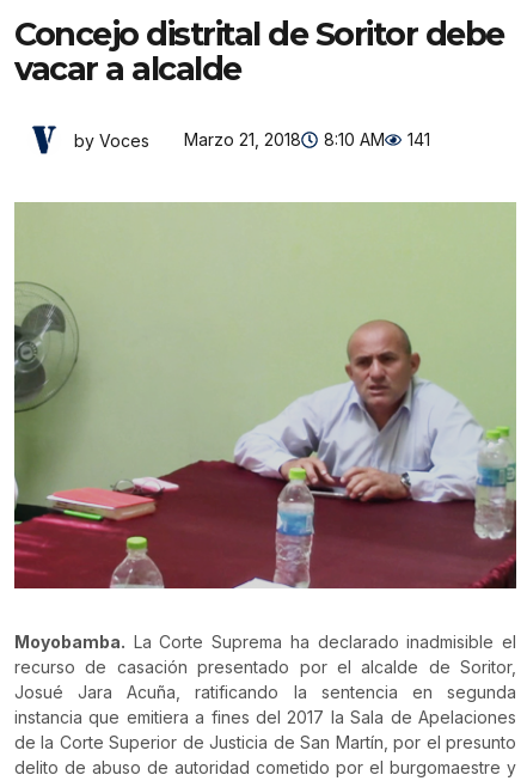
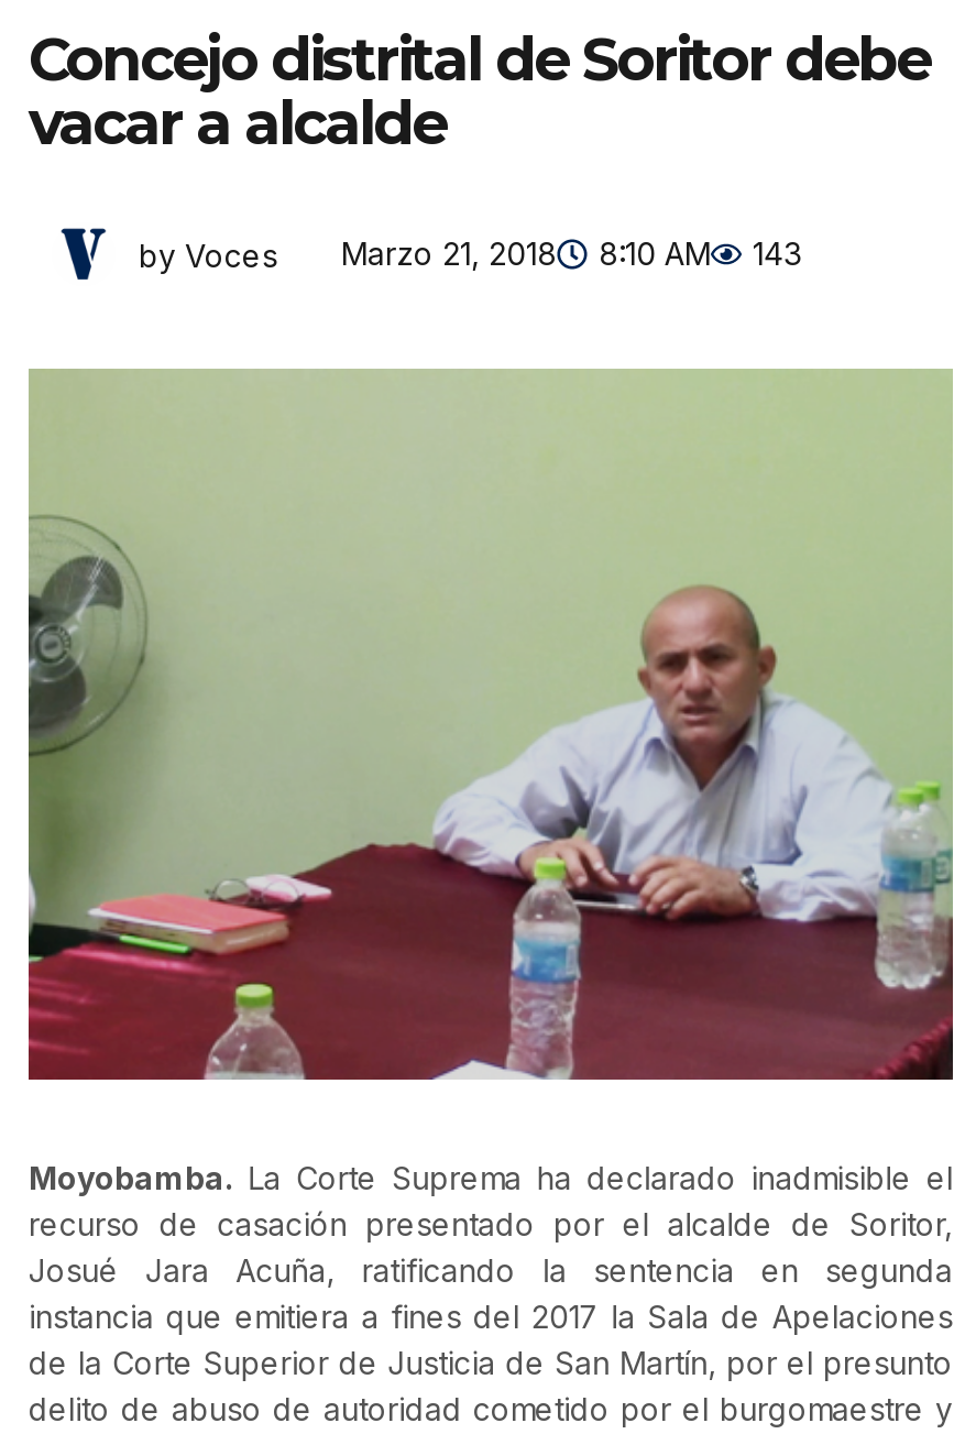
[74,129,430,150] by Voces Marzo 21, 2018 8:10 AM 141 -> [139,234,801,273] by Voces Marzo 21, 2018 8:10 AM 143

